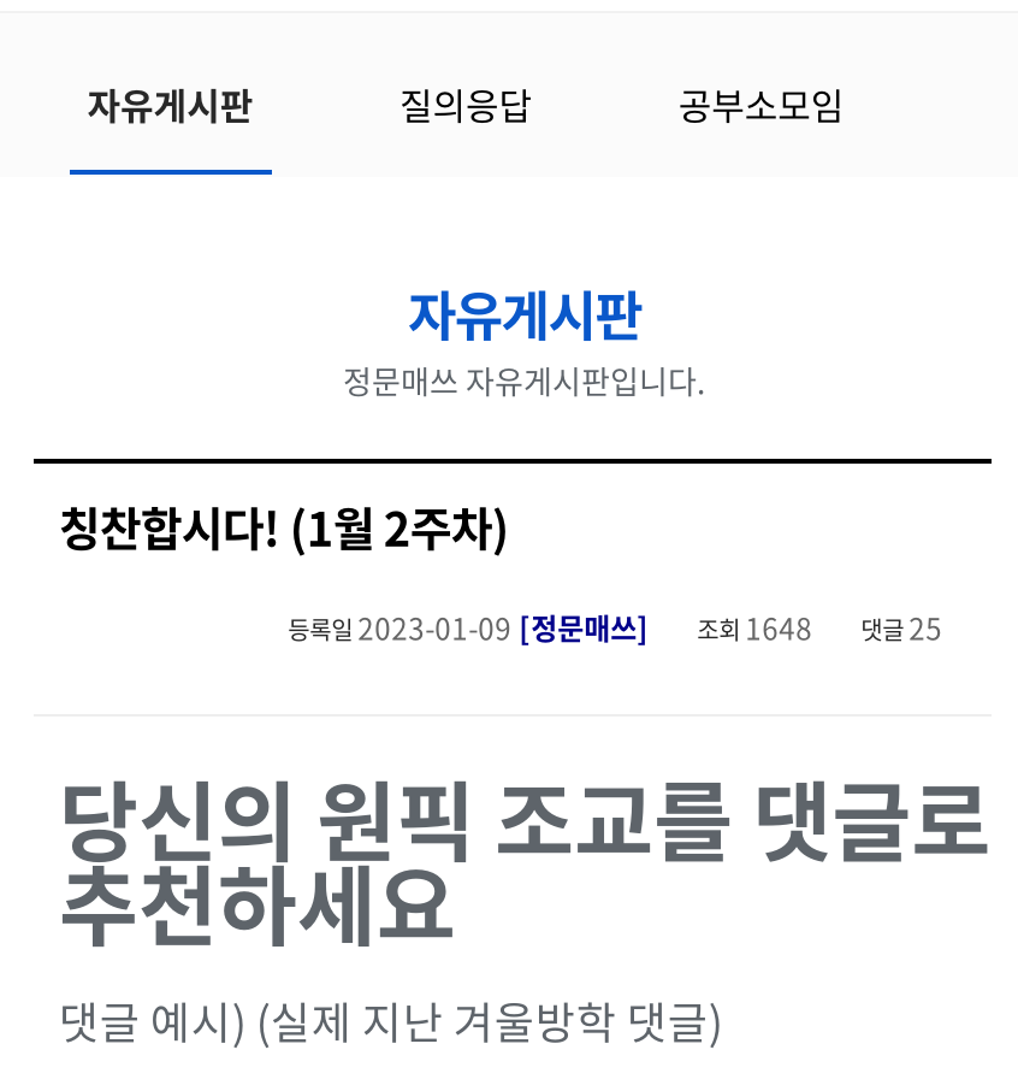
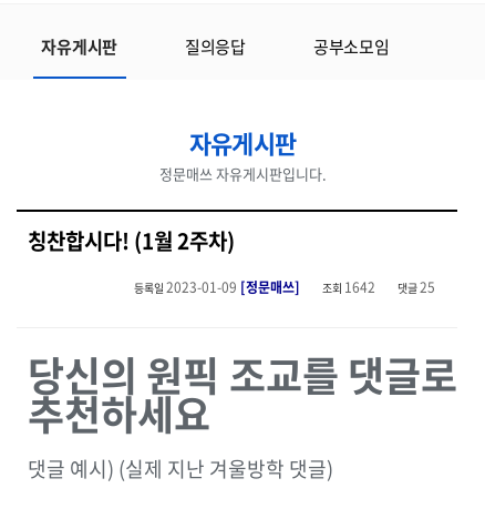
[288,606,942,649] 등록일 2023-01-09 [정문매쓰] 조회 1648 댓글25 -> [134,277,435,297] 등록일 2023-01-09 [정문매쓰] 조회 1642 댓글25

